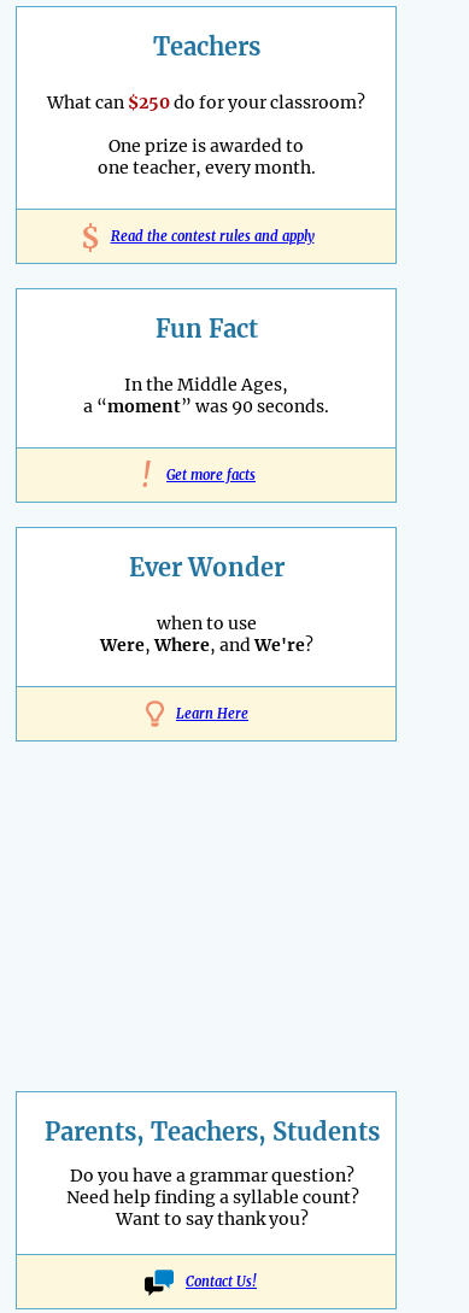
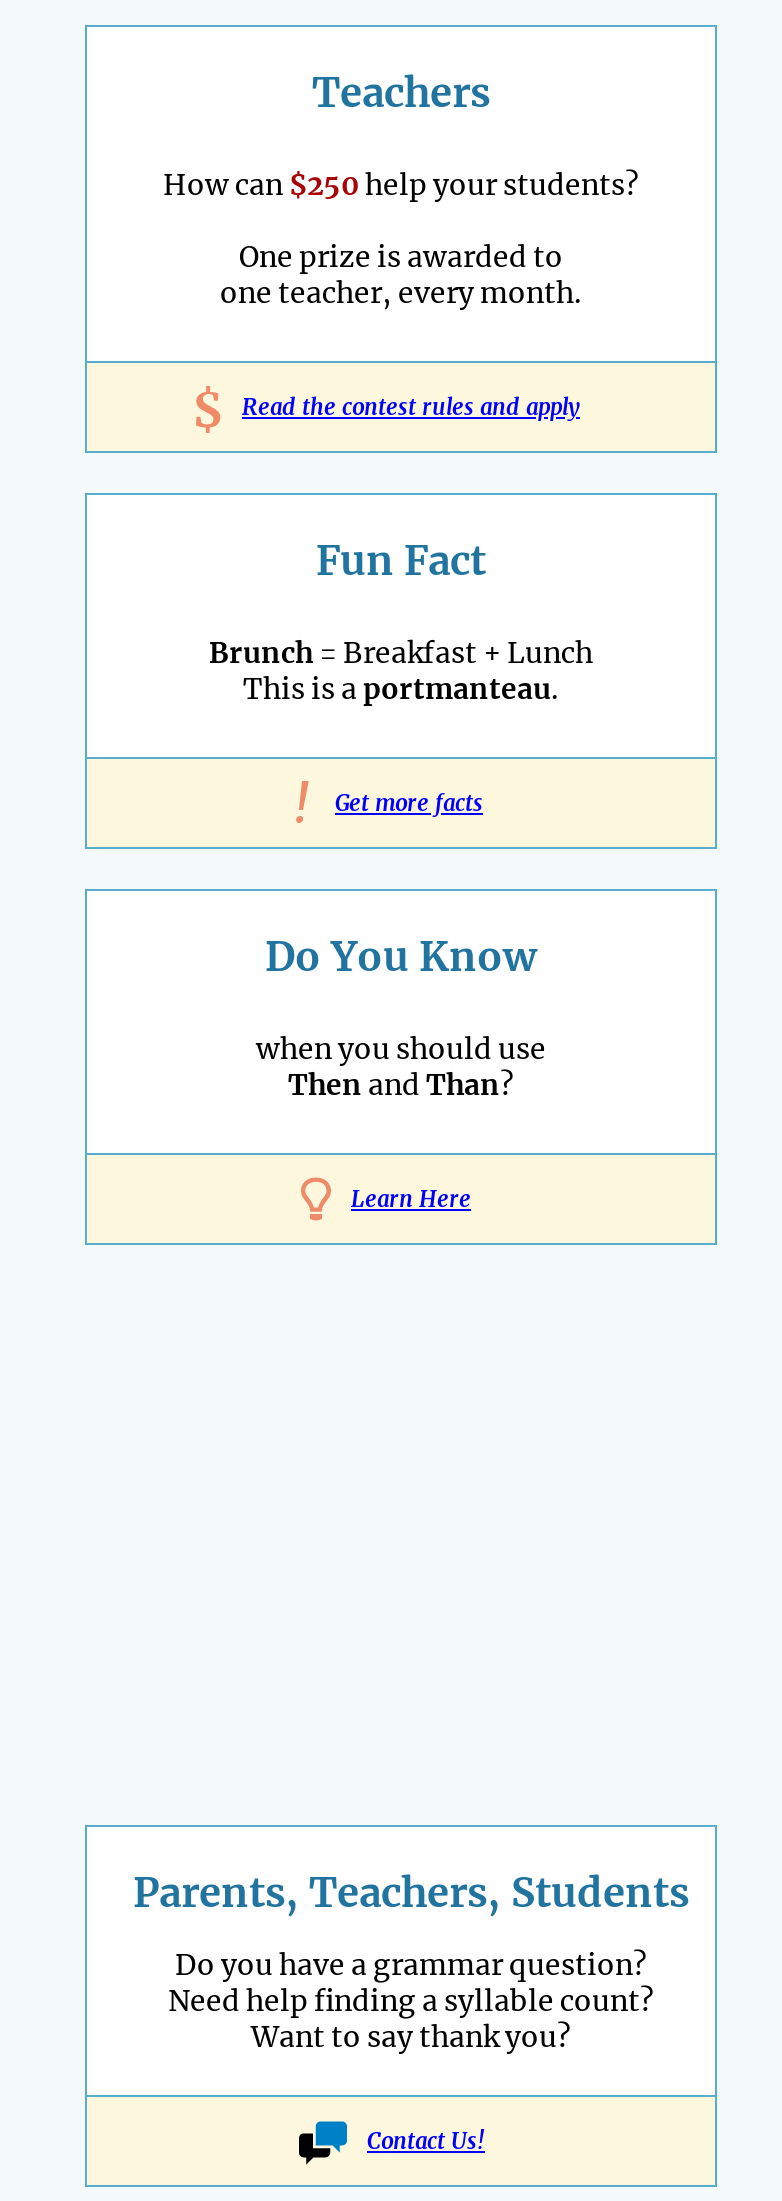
[47,92,365,114] What can $250 do for your classroom? -> [163,168,639,204] How can $250 help your students?
[83,374,329,418] In the Middle Ages, | a “moment” was 90 seconds. -> [209,636,593,708] Brunch = Breakfast + Lunch | This is a portmanteau.
[128,553,284,583] Ever Wonder -> [265,932,537,982] Do You Know
[99,613,313,656] when to use | Were, Where, and We're? -> [256,1032,546,1104] when you should use | Then and Than?

